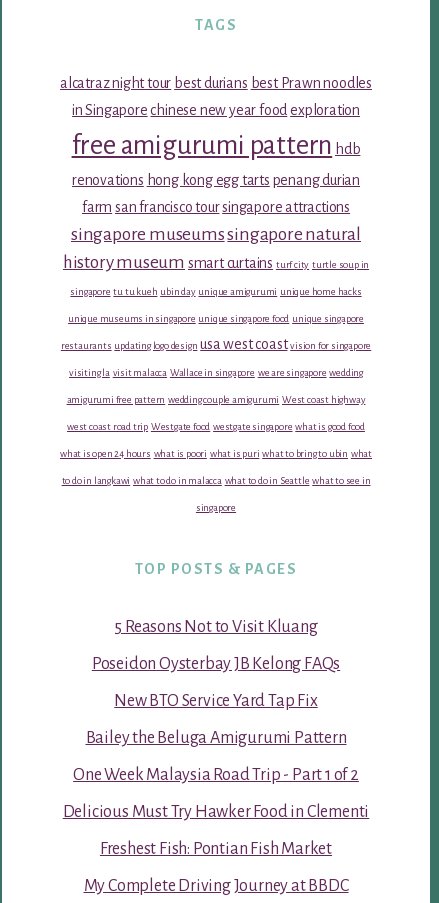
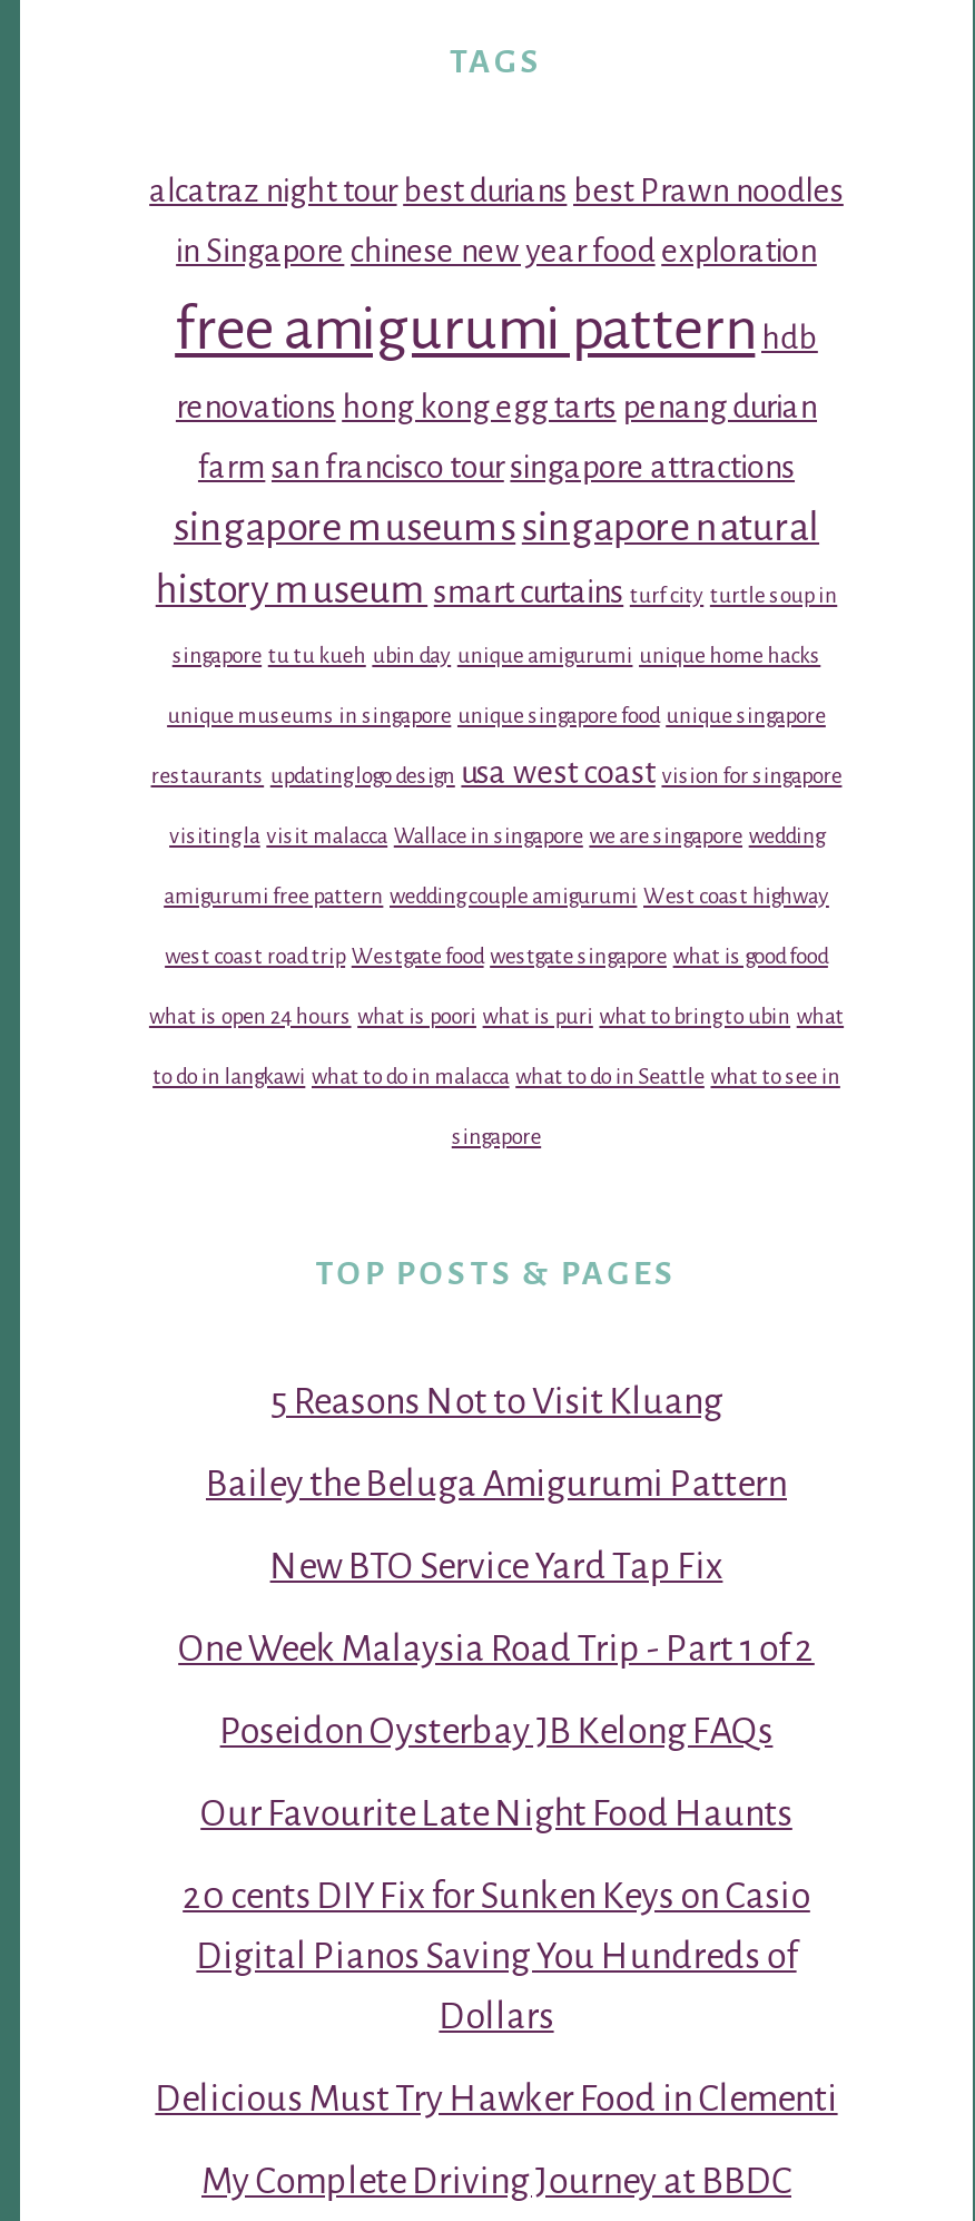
moved [92,654,340,672] -> [220,1713,773,1753]: Poseidon Oysterbay JB Kelong FAQs
none -> [183,1796,810,2038] Our Favourite Late Night Food Haunts | 20 cents DIY Fix for Sunken Keys on Casio | Digital Pianos Saving You Hundreds of | Dollars
moved [73,691,359,783] -> [178,1466,815,1671]: New BTO Service Yard Tap Fix | Bailey the Beluga Amigurumi Pattern | One Week Malaysia Road Trip - Part 1 of 2
moved [63,802,369,820] -> [155,2081,838,2121]: Delicious Must Try Hawker Food in Clementi
[100,839,332,857] Freshest Fish: Pontian Fish Market -> none

